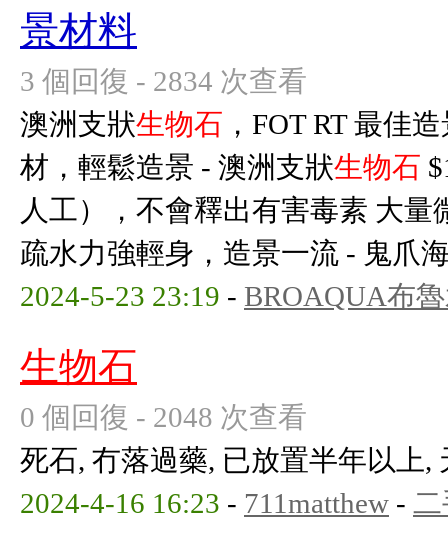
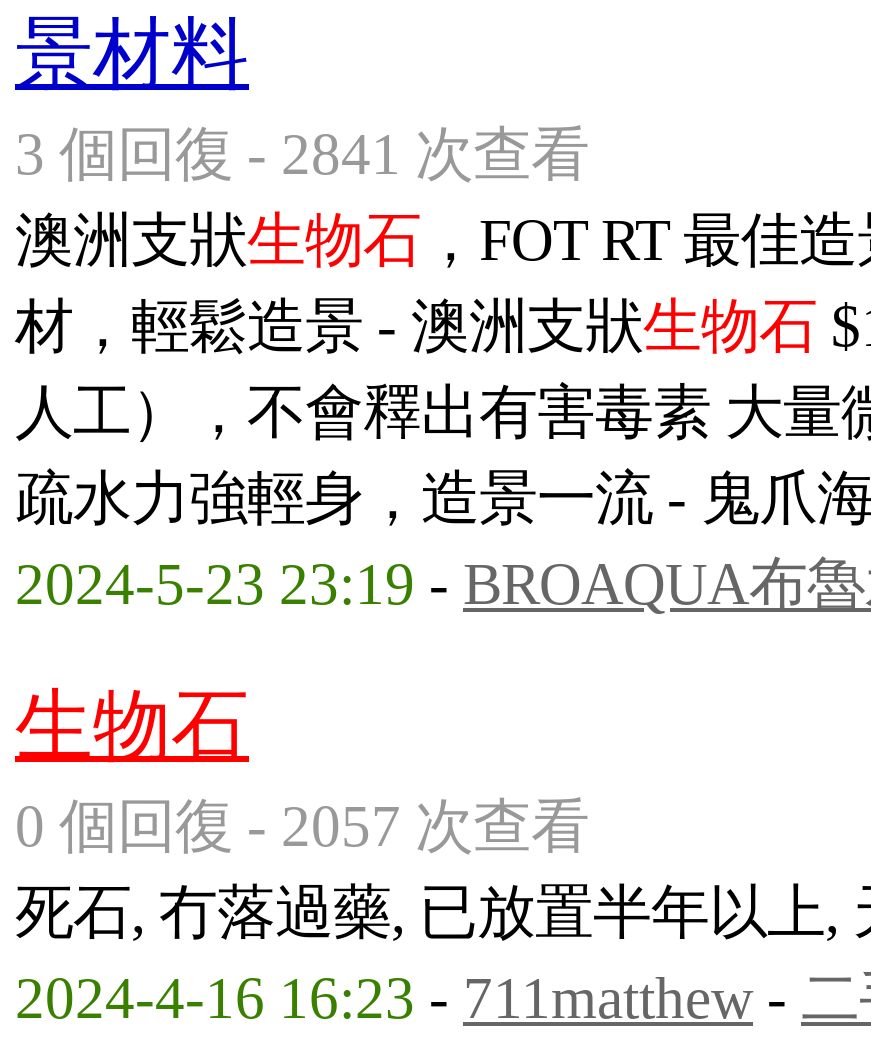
[20,65,307,97] 3 個回復 - 2834 次查看 -> [15,122,589,186] 3 個回復 - 2841 次查看
[20,401,307,433] 0 個回復 - 2048 次查看 -> [15,794,589,858] 0 個回復 - 2057 次查看

